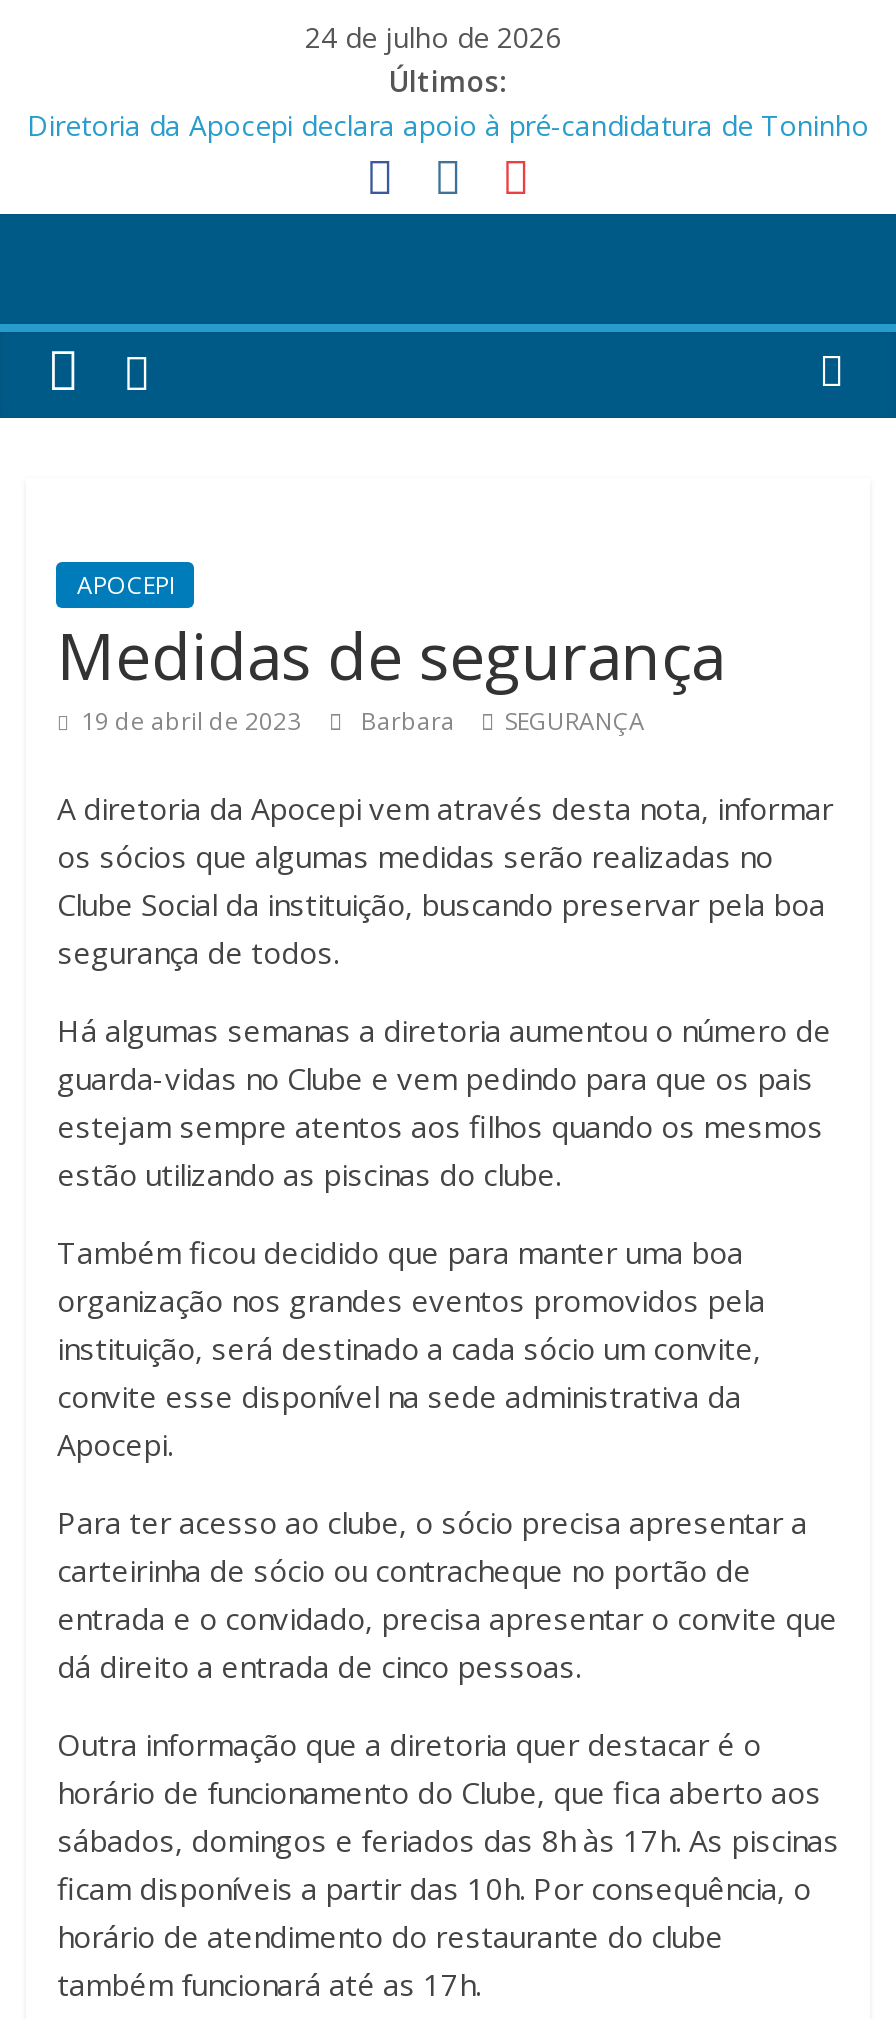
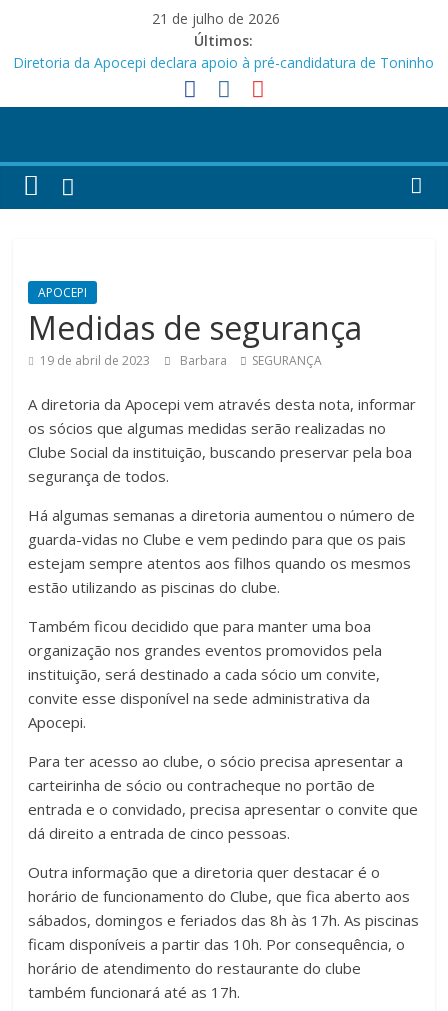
[305,18,561,56] 24 de julho de 2026 -> [152,9,280,28] 21 de julho de 2026

